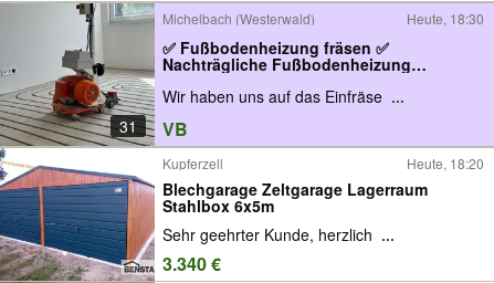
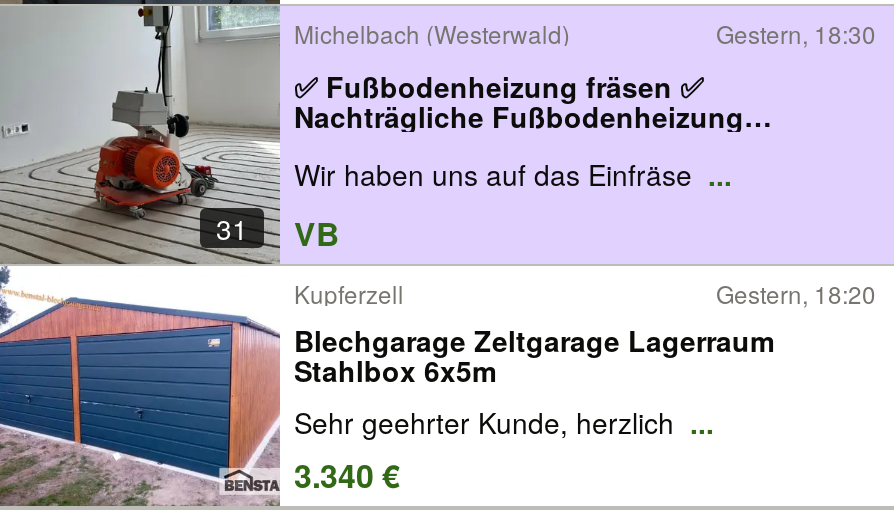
[407,9,484,28] Heute, 18:30 -> [716,16,876,50] Gestern, 18:30
[407,154,484,172] Heute, 18:20 -> [716,276,876,310] Gestern, 18:20

